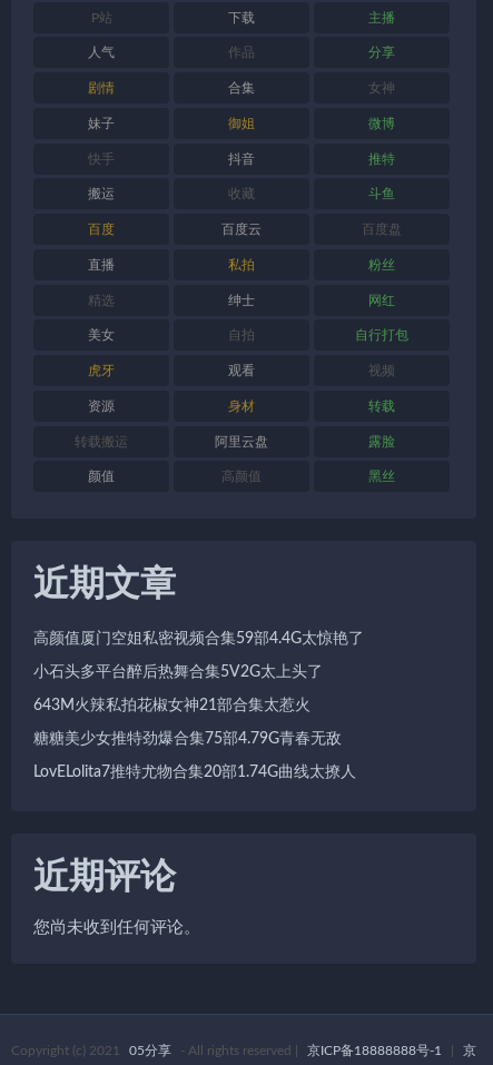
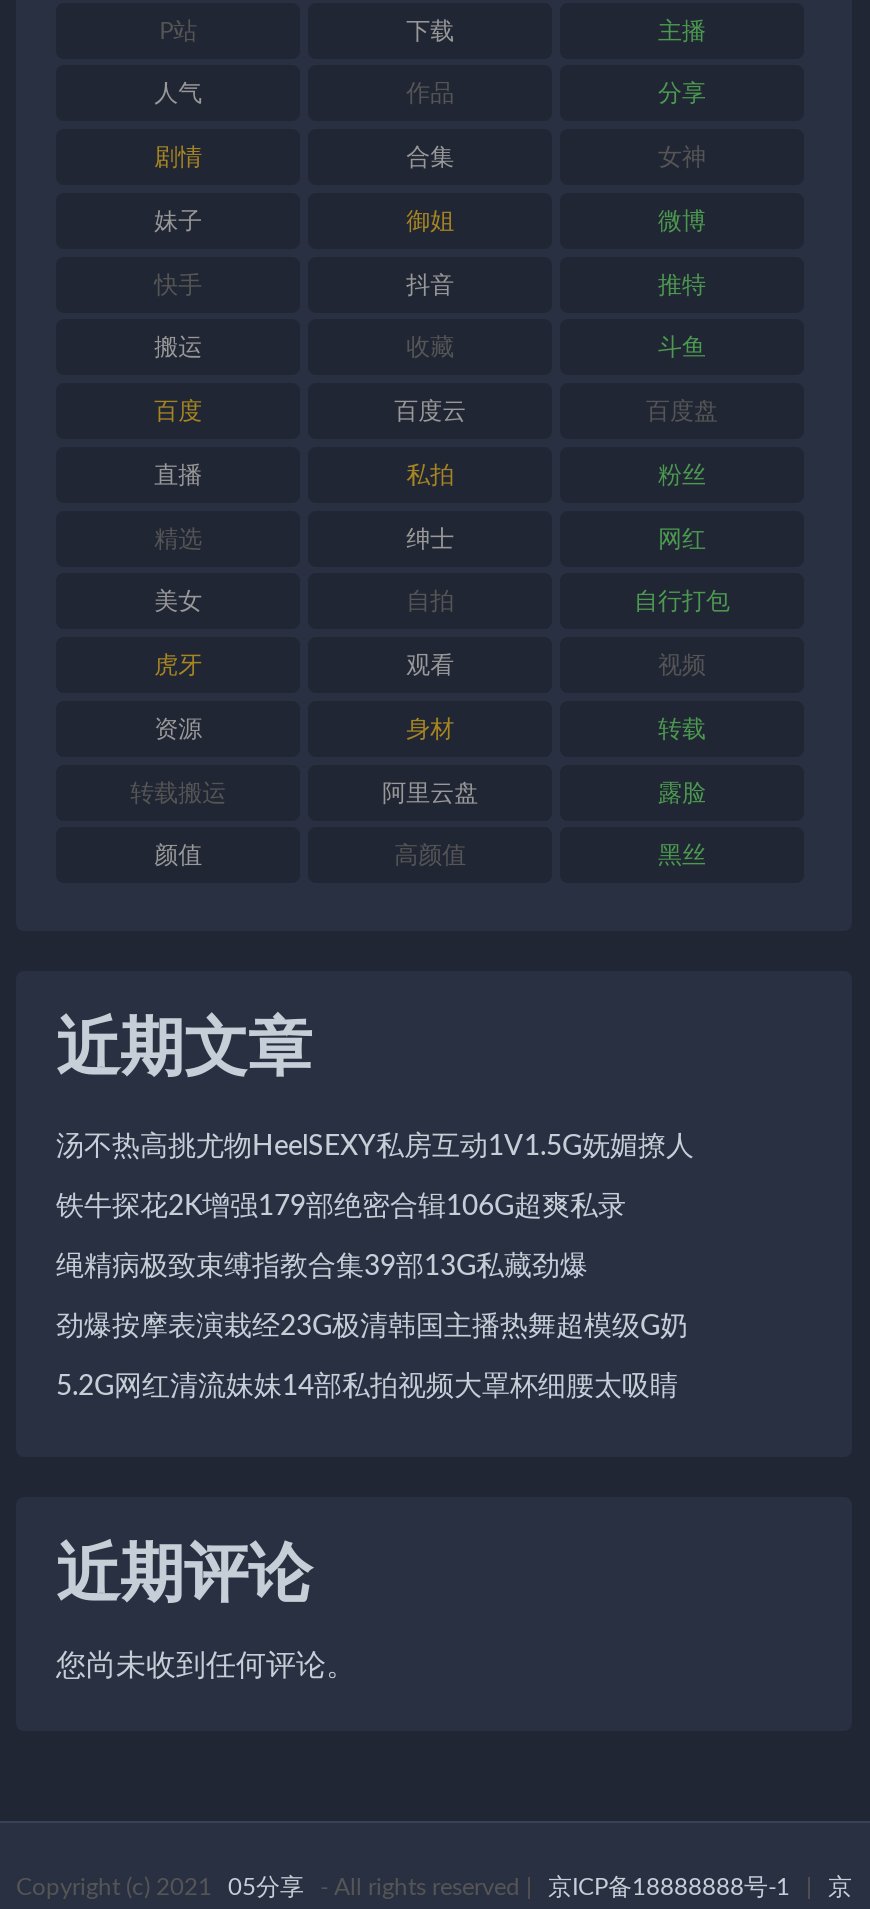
[33,631,364,647] 高颜值厦门空姐私密视频合集59部4.4G太惊艳了 -> [56,1133,694,1161] 汤不热高挑尤物HeelSEXY私房互动1V1.5G妩媚撩人
[33,665,323,680] 小石头多平台醉后热舞合集5V2G太上头了 -> [56,1193,626,1221] 铁牛探花2K增强179部绝密合辑106G超爽私录
[33,698,310,714] 643M火辣私拍花椒女神21部合集太惹火 -> [56,1253,588,1281] 绳精病极致束缚指教合集39部13G私藏劲爆
[33,731,342,747] 糖糖美少女推特劲爆合集75部4.79G青春无敌 -> [56,1313,688,1341] 劲爆按摩表演栽经23G极清韩国主播热舞超模级G奶
[33,765,356,780] LovELolita7推特尤物合集20部1.74G曲线太撩人 -> [56,1373,678,1401] 5.2G网红清流妹妹14部私拍视频大罩杯细腰太吸睛

